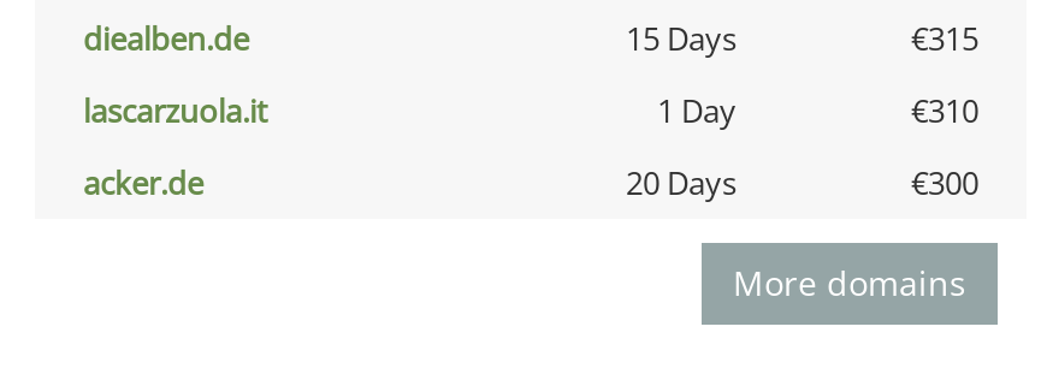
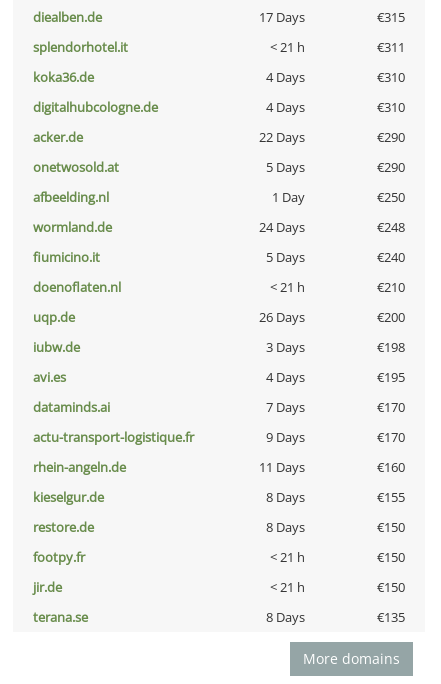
[626,17,737,60] 15 Days -> [258,8,304,26] 17 Days
[83,89,737,132] lascarzuola.it | 1 Day -> [33,38,405,116] splendorhotel.it | < 21 h | €311 | koka36.de | 4 Days | €310 | digitalhubcologne.de | 4 Days
[626,161,978,204] 20 Days | €300 -> [33,128,405,626] 22 Days | €290 | onetwosold.at | 5 Days | €290 | afbeelding.nl | 1 Day | €250 | wormland.de | 24 Days | €248 | fiumicino.it | 5 Days | €240 | doenoflaten.nl | < 21 h | €210 | uqp.de | 26 Days | €200 | iubw.de | 3 Days | €198 | avi.es | 4 Days | €195 | dataminds.ai | 7 Days | €170 | actu-transport-logistique.fr | 9 Days | €170 | rhein-angeln.de | 11 Days | €160 | kieselgur.de | 8 Days | €155 | restore.de | 8 Days | €150 | footpy.fr | < 21 h | €150 | jir.de | < 21 h | €150 | terana.se | 8 Days | €135

